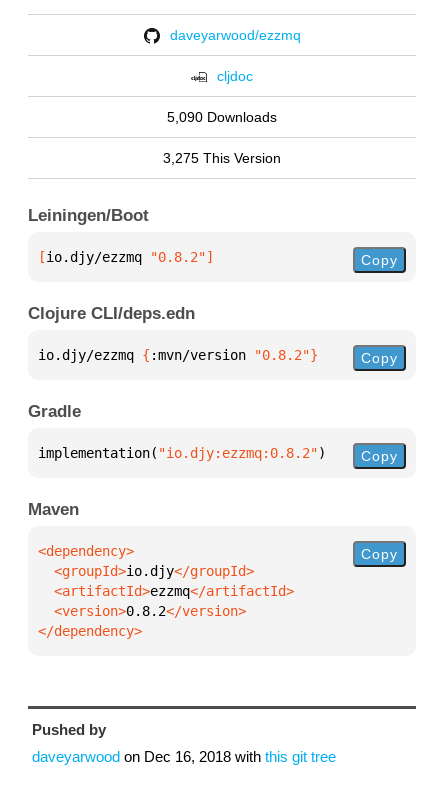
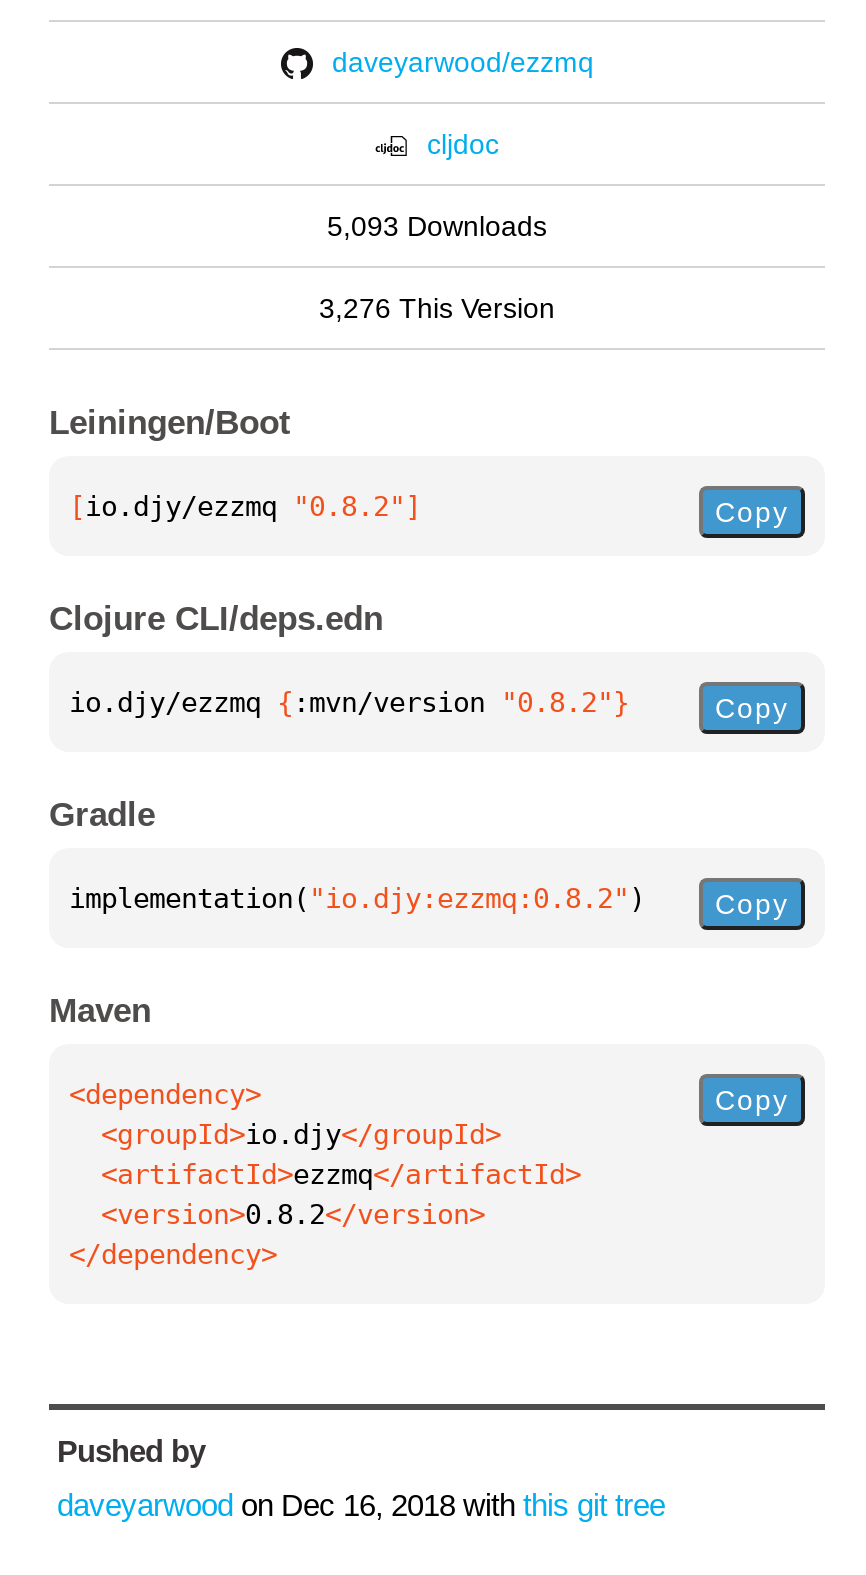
[167,109,277,125] 5,090 Downloads -> [327,210,547,242] 5,093 Downloads
[163,150,281,166] 3,275 This Version -> [319,292,555,324] 3,276 This Version

